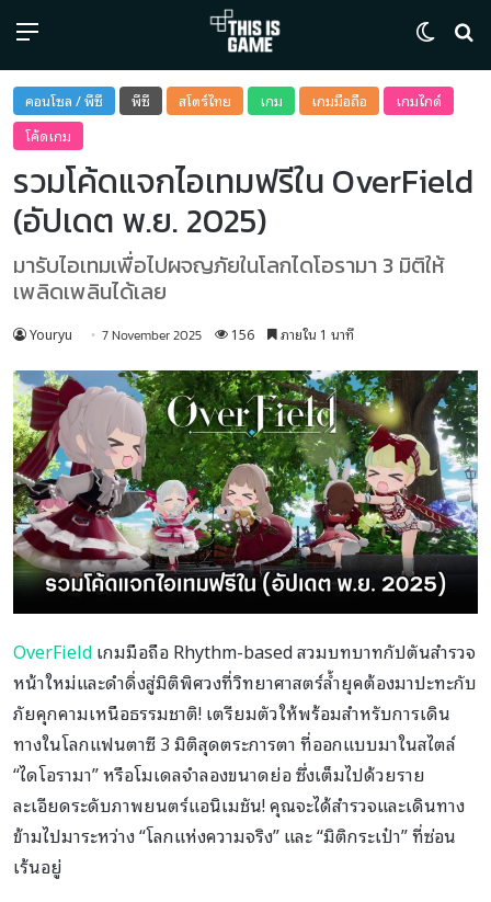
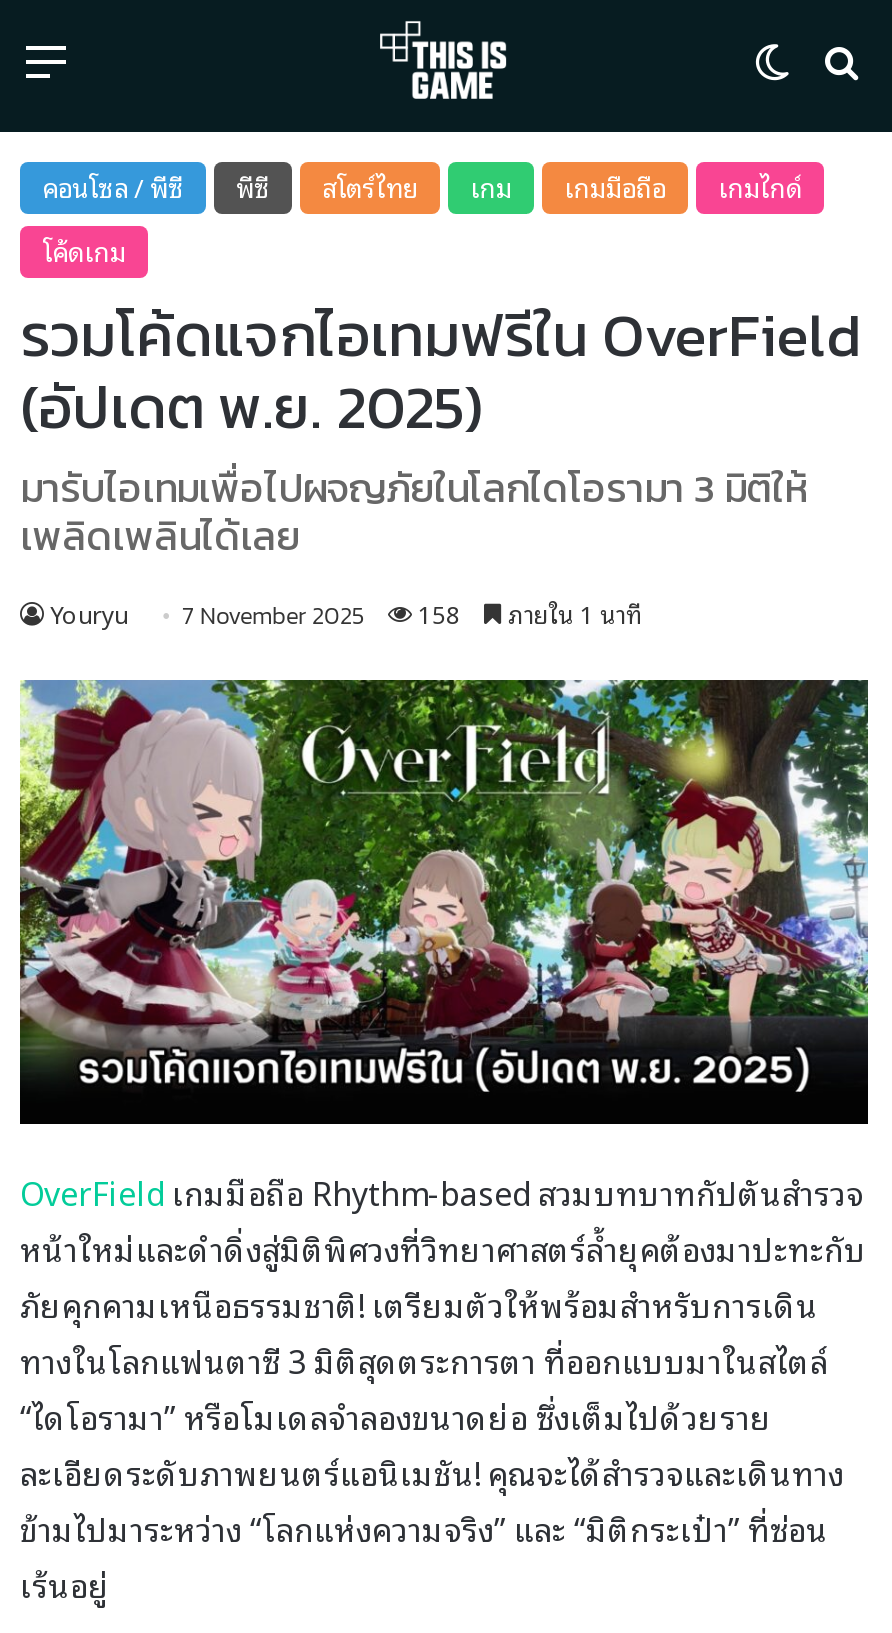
[30,323,354,345] Youryu 7 November 2025 156 ภายใน 1 นาที -> [50,594,642,634] Youryu 7 November 2025 158 ภายใน 1 นาที

